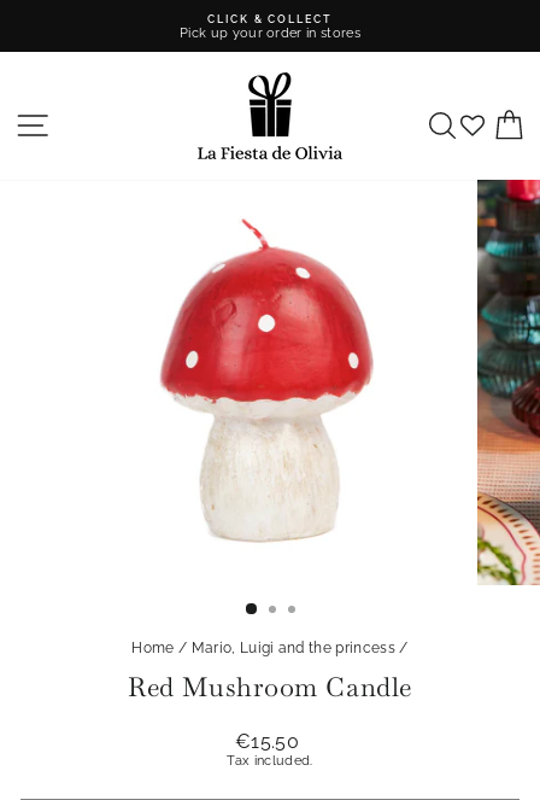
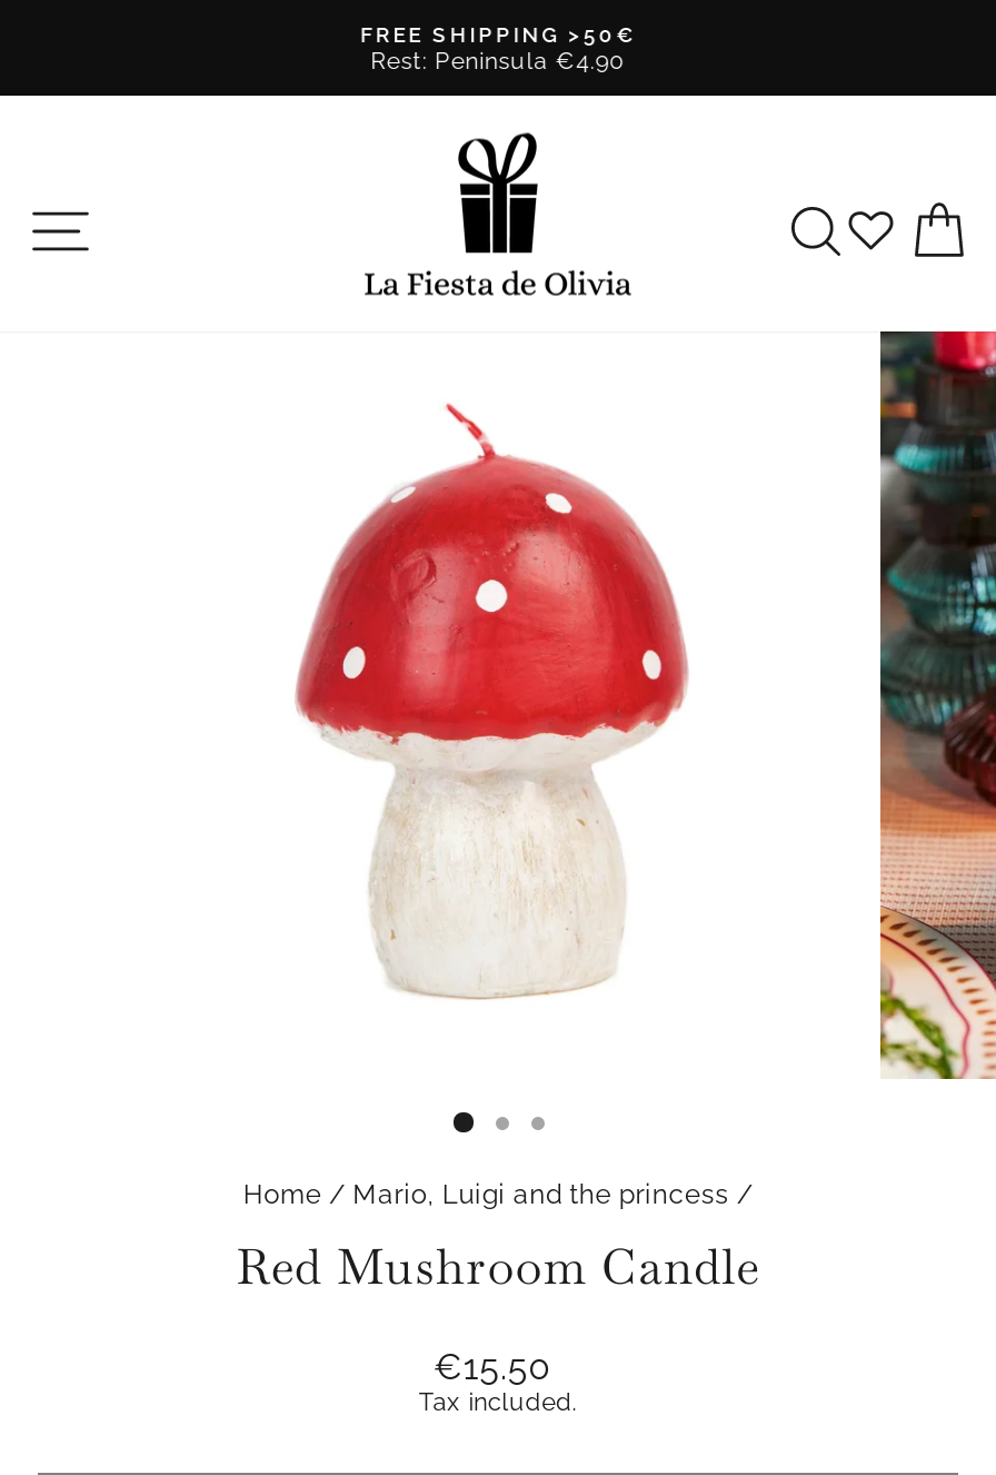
[180,12,360,40] CLICK & COLLECT | Pick up your order in stores -> [360,22,636,73] FREE SHIPPING >50€ | Rest: Peninsula €4.90

